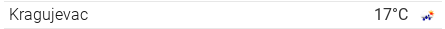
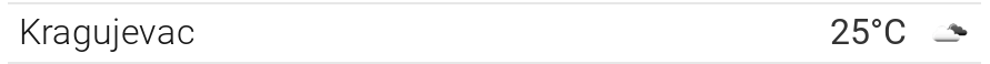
[374,5,408,24] 17°C -> [830,12,906,54] 25°C

